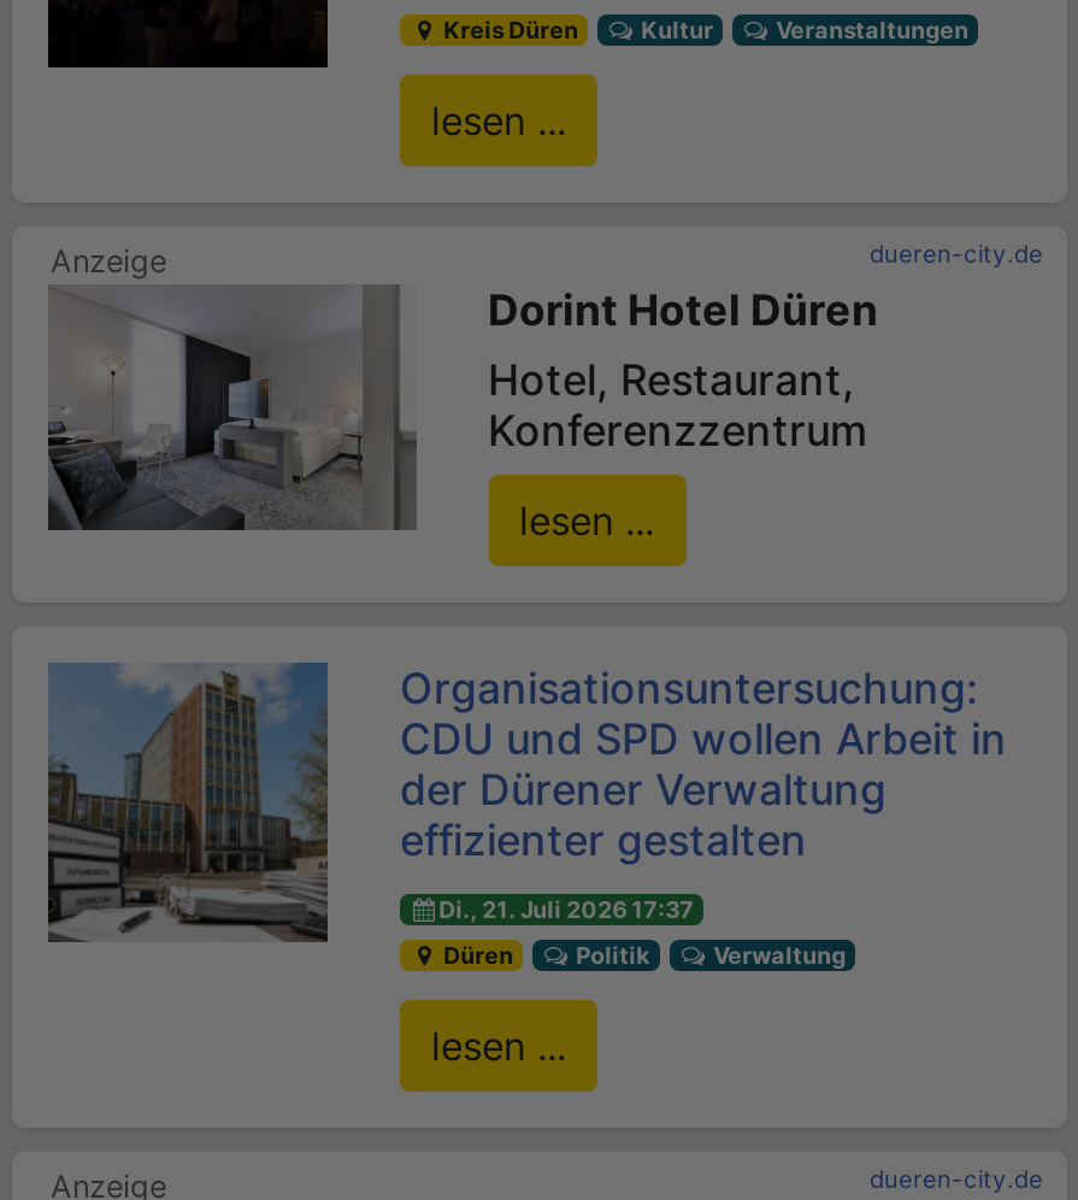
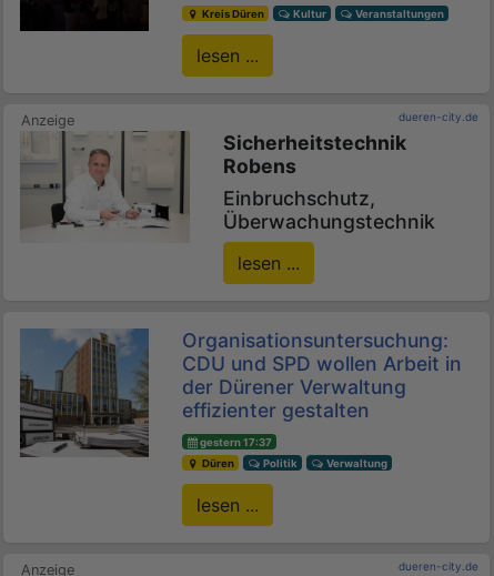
[46,284,878,533] [image] | Dorint Hotel Düren | Hotel, Restaurant, | Konferenzzentrum -> [21,130,435,244] [image] | Sicherheitstechnik | Robens | Einbruchschutz, | Überwachungstechnik
[439,896,694,922] Di., 21. Juli 2026 17:37 -> [200,436,272,448] gestern 17:37

